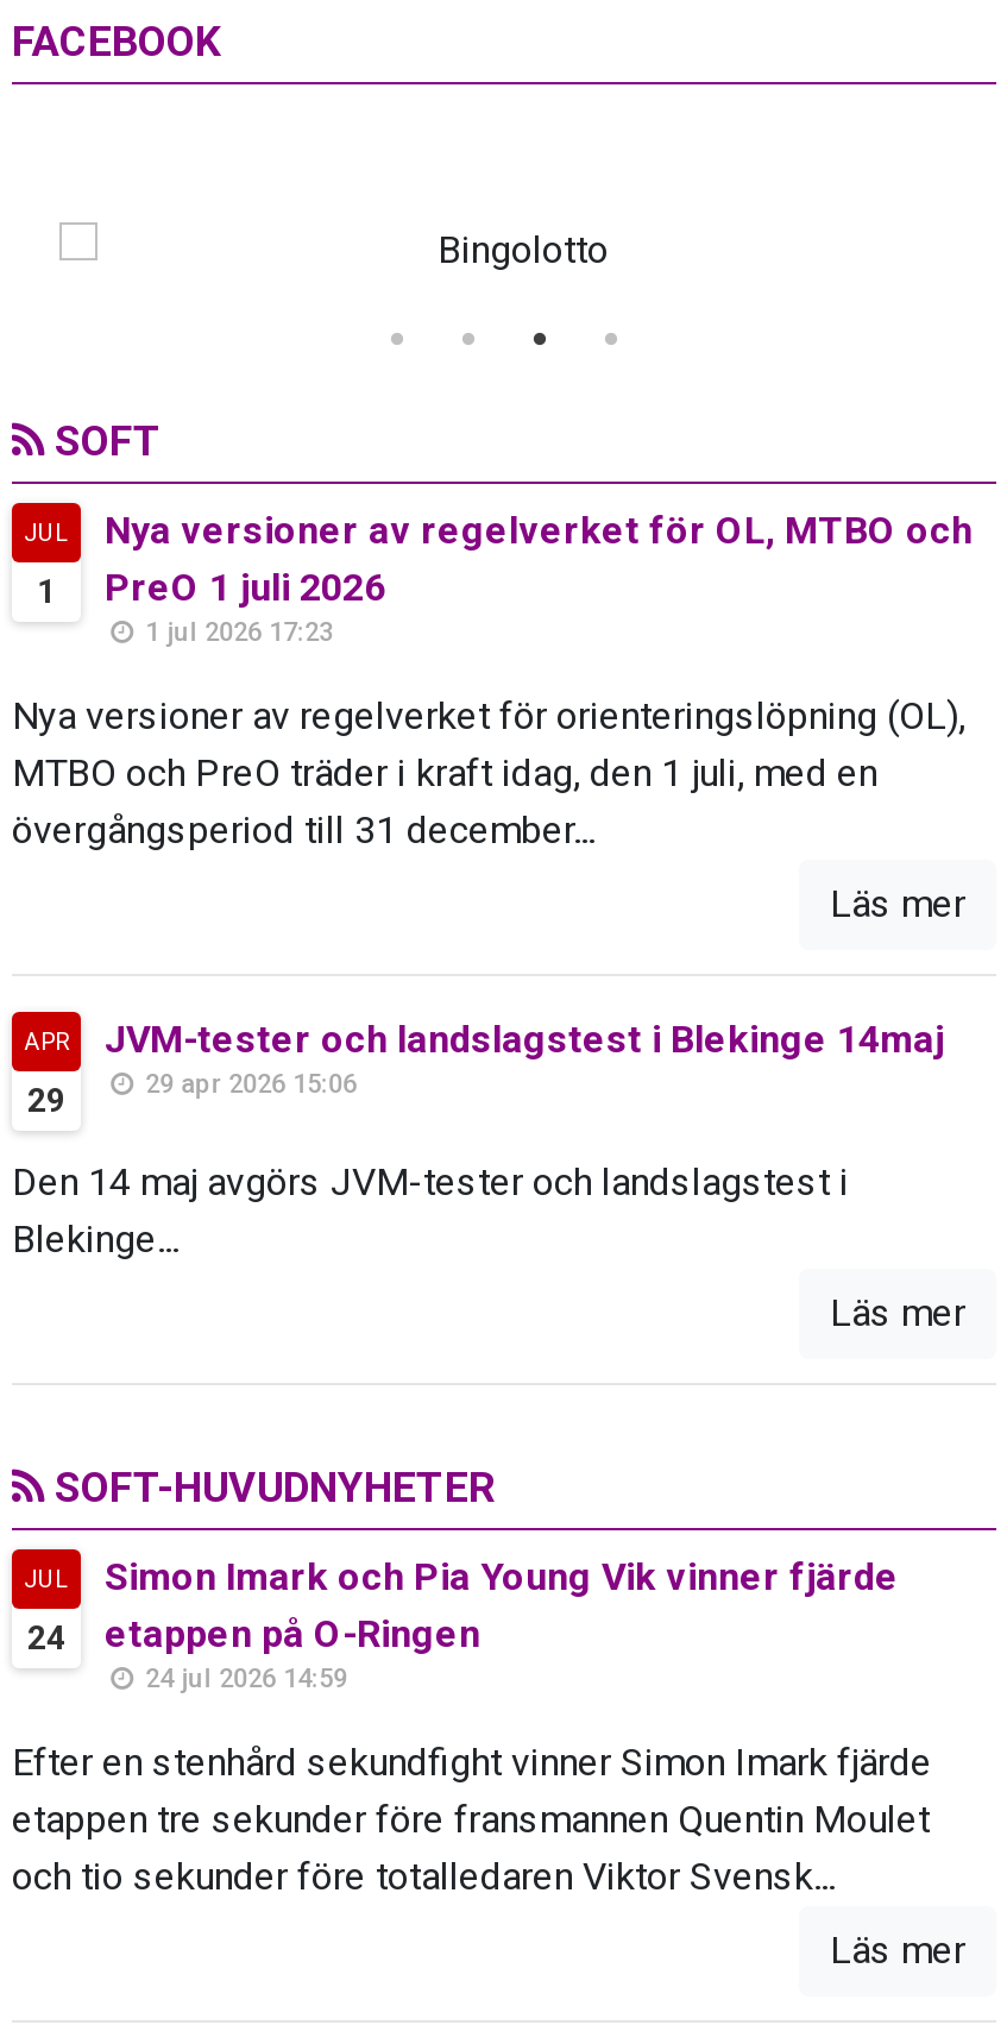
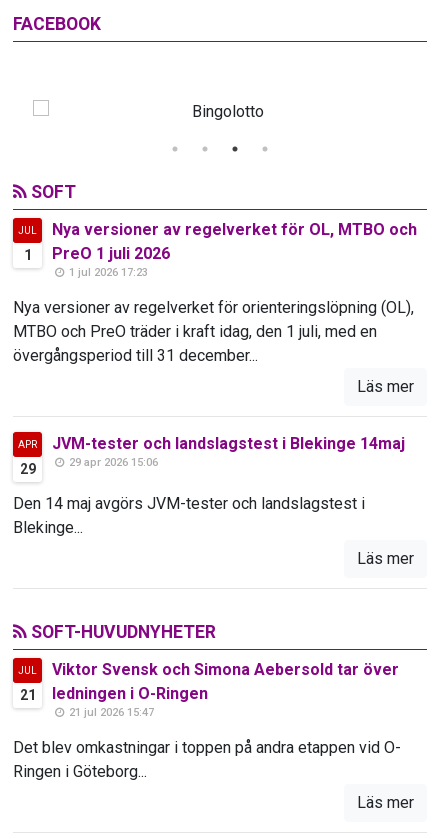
[105,1555,899,1696] Simon Imark och Pia Young Vik vinner fjärde | etappen på O-Ringen | 24 jul 2026 14:59 -> [52,660,399,719] Viktor Svensk och Simona Aebersold tar över | ledningen i O-Ringen | 21 jul 2026 15:47
[27,1620,65,1658] 24 -> [19,687,35,703] 21
[12,1741,932,1900] Efter en stenhård sekundfight vinner Simon Imark fjärde | etappen tre sekunder före fransmannen Quentin Moulet | och tio sekunder före totalledaren Viktor Svensk... -> [13,738,401,781] Det blev omkastningar i toppen på andra etappen vid O- | Ringen i Göteborg...

